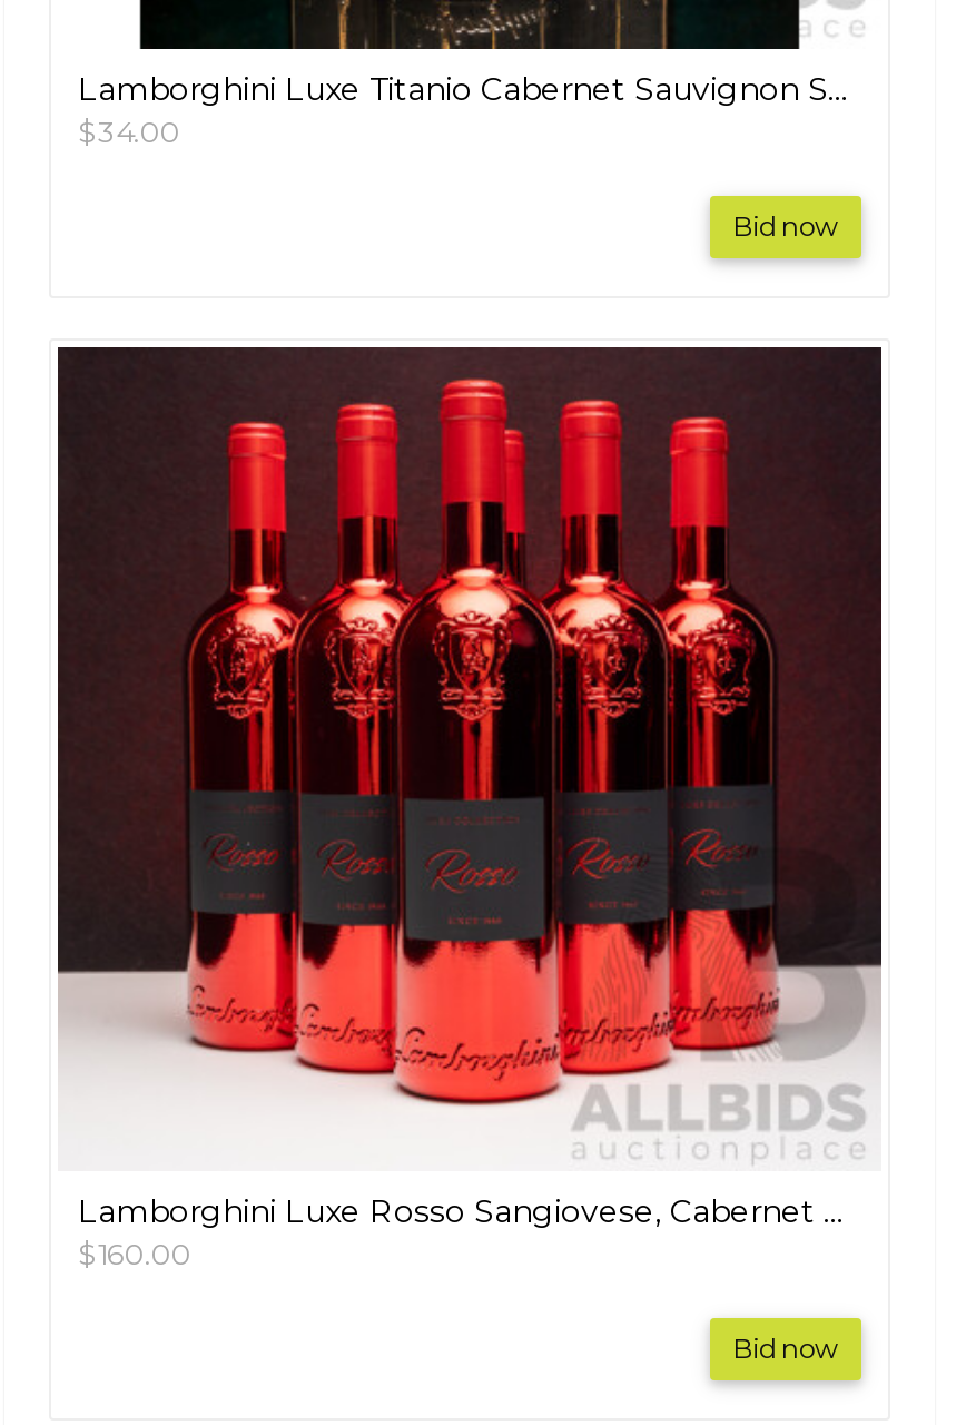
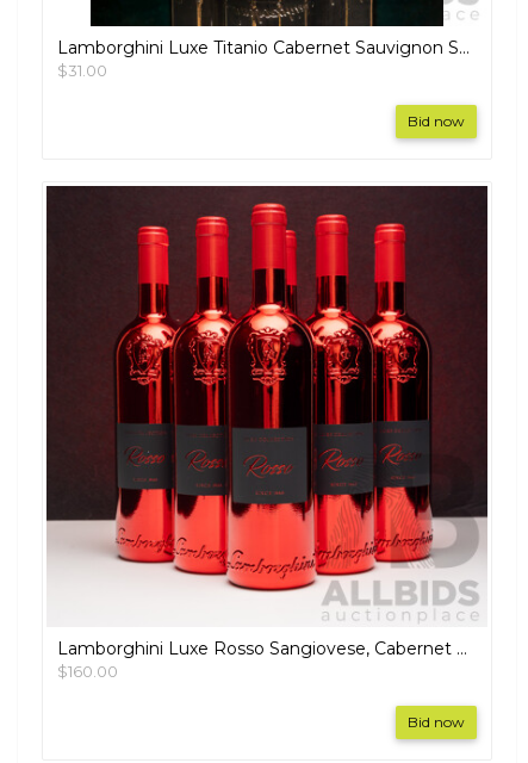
[78,113,180,148] $34.00 -> [57,60,107,79] $31.00

